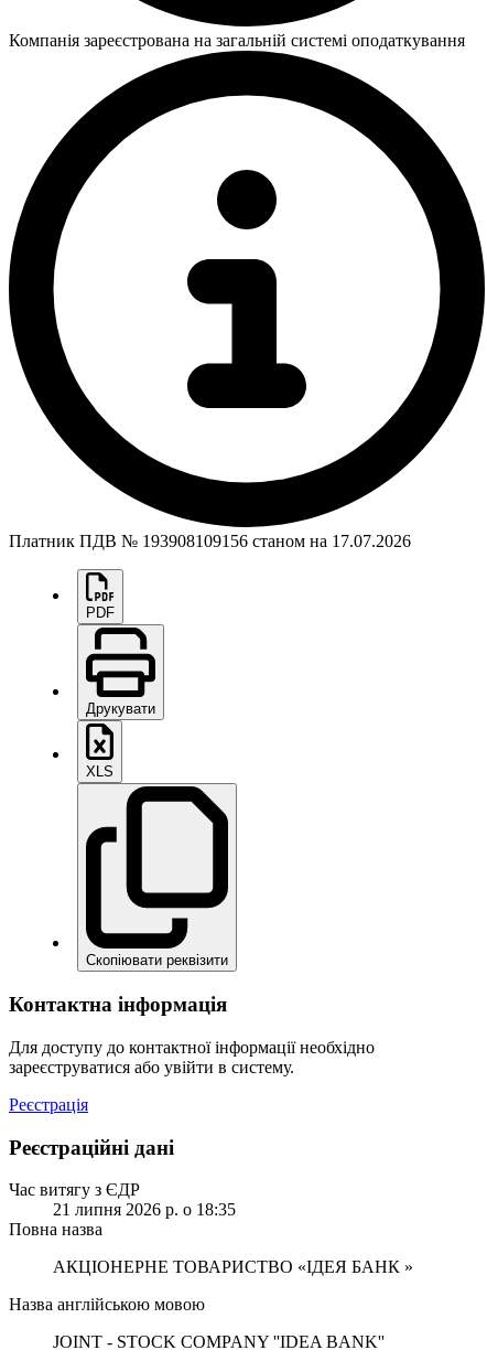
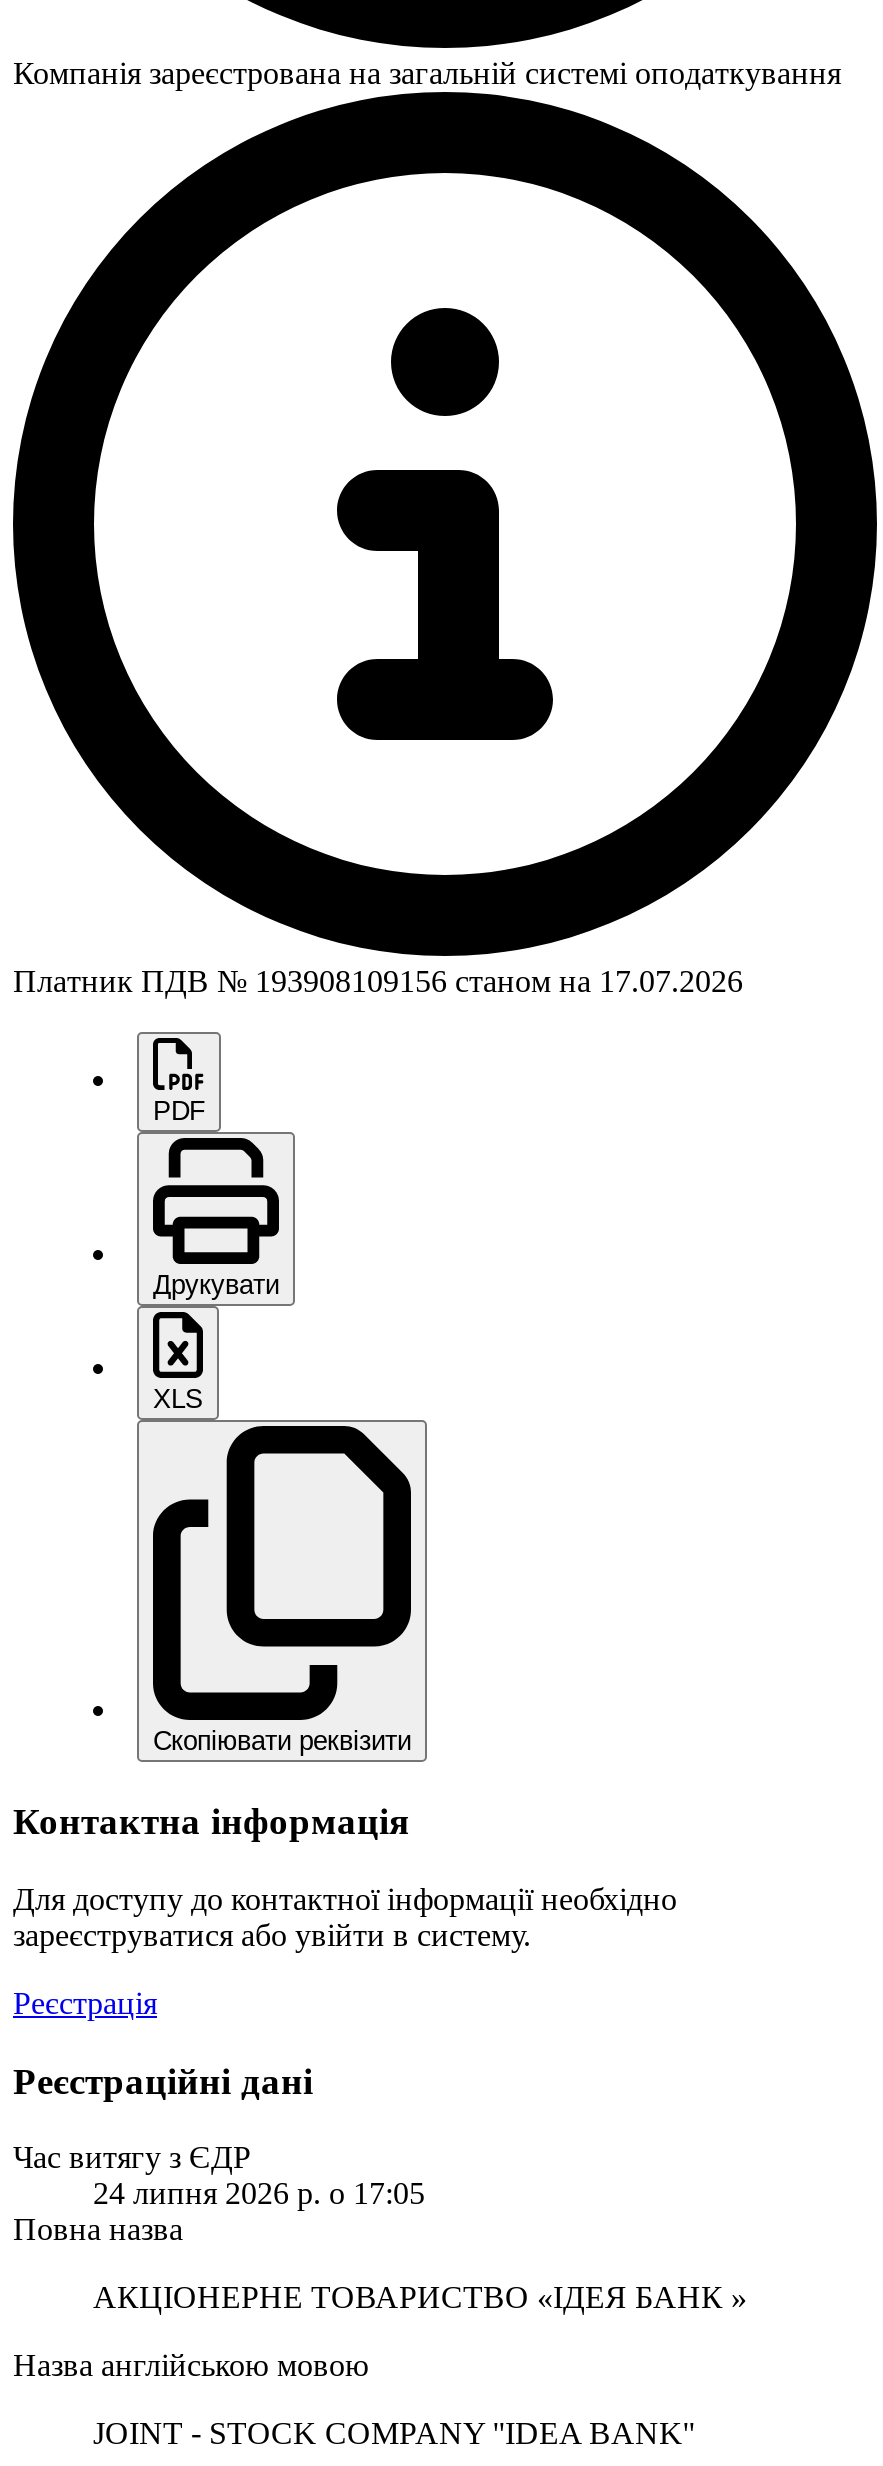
[53,1200,236,1219] 21 липня 2026 р. о 18:35 -> [93,2177,425,2211] 24 липня 2026 р. о 17:05

